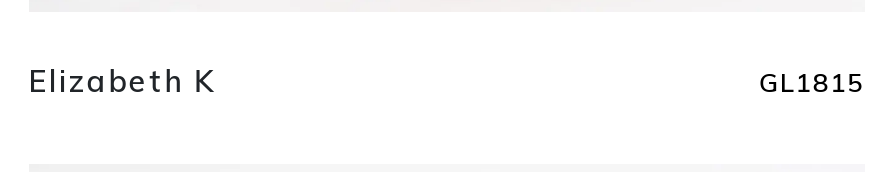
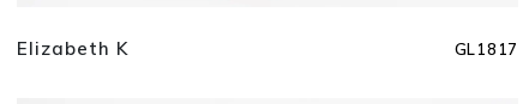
[759,66,865,98] GL1815 -> [454,39,518,59] GL1817

